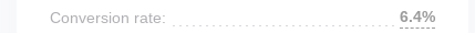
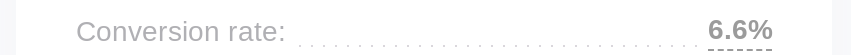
[400,8,435,25] 6.4% -> [708,13,772,45] 6.6%

